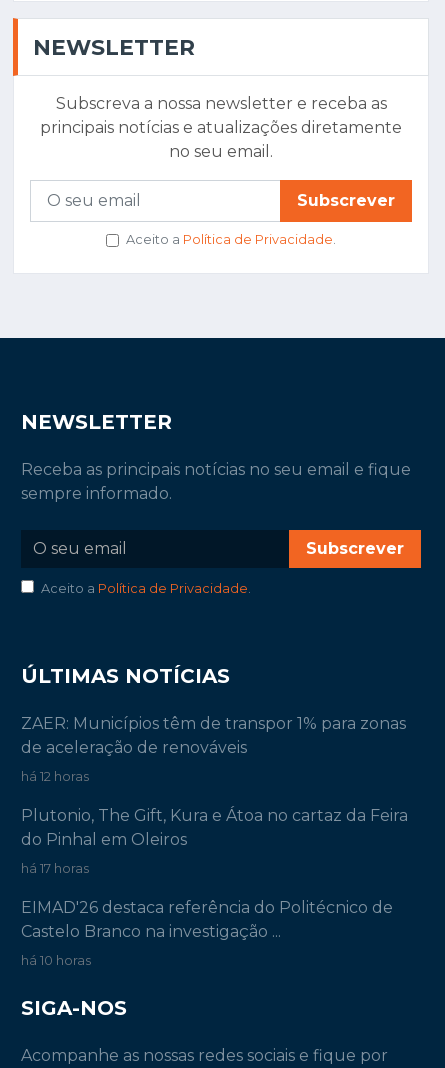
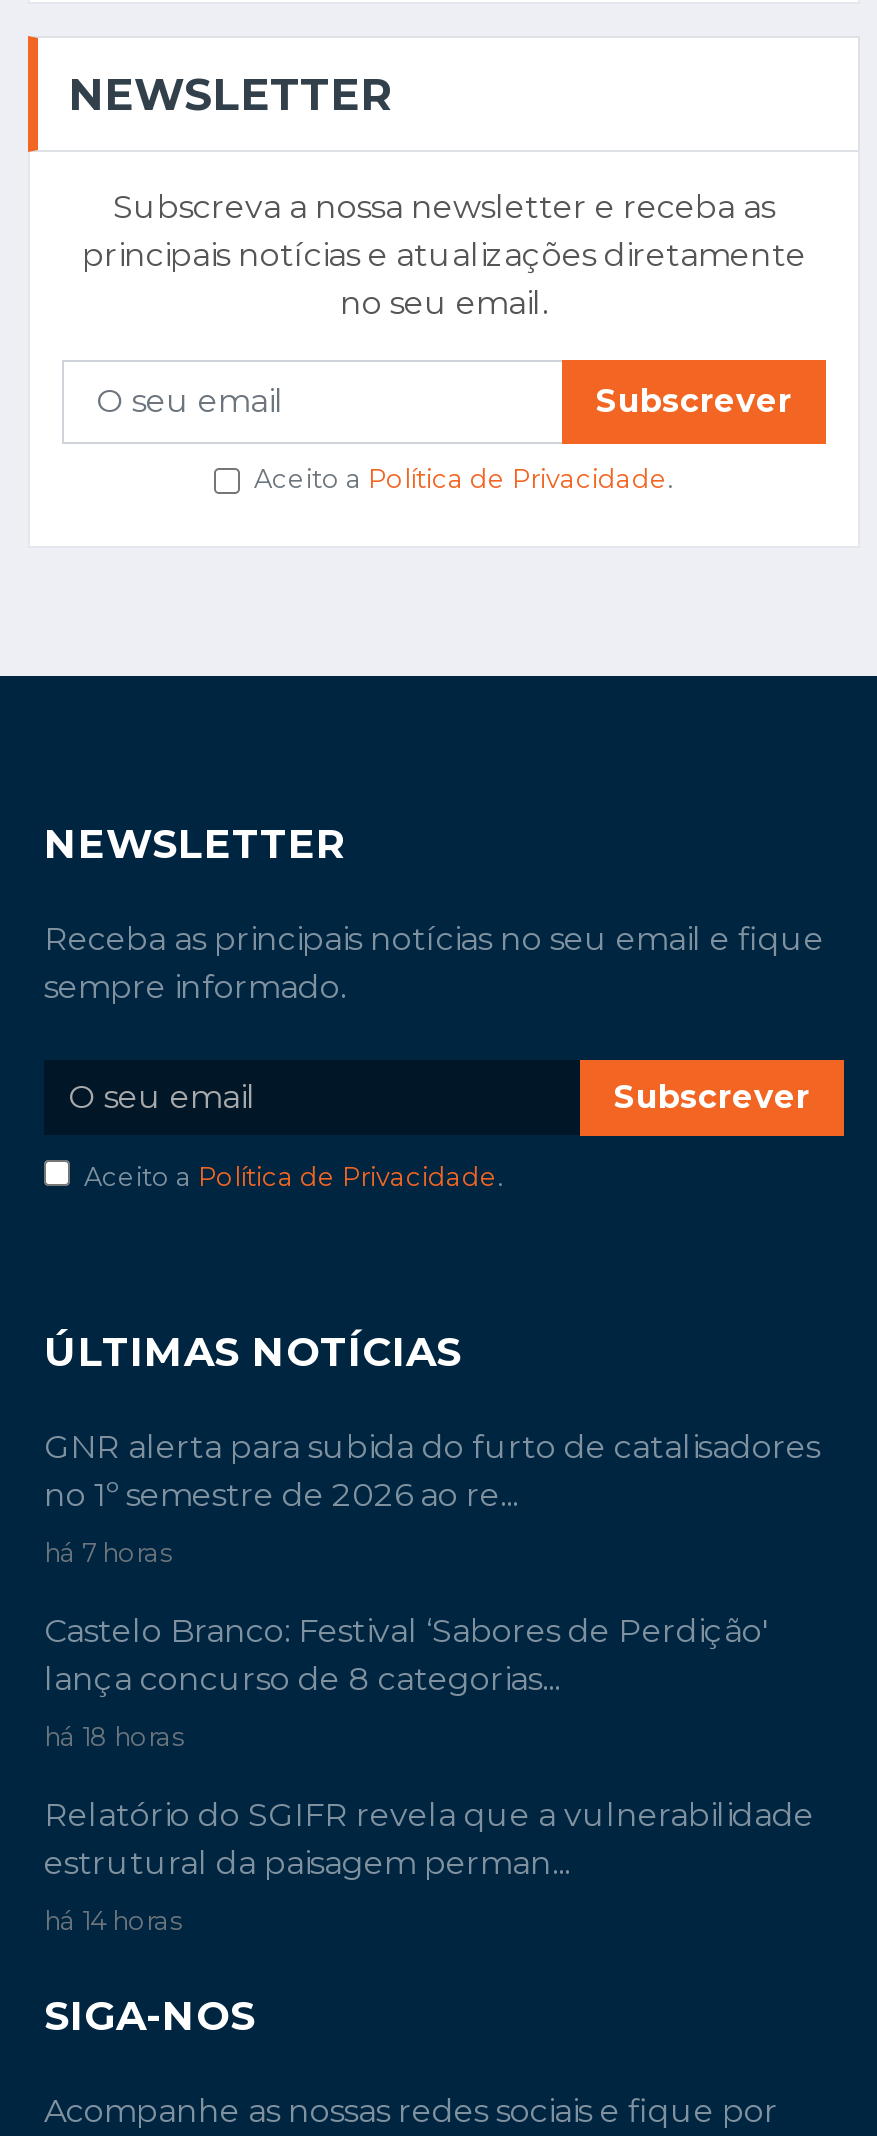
[21,714,406,757] ZAER: Municípios têm de transpor 1% para zonas | de aceleração de renováveis -> [44,1427,820,1513] GNR alerta para subida do furto de catalisadores | no 1º semestre de 2026 ao re...
[21,769,89,784] há 12 horas -> [44,1537,172,1567] há 7 horas
[21,806,408,849] Plutonio, The Gift, Kura e Átoa no cartaz da Feira | do Pinhal em Oleiros -> [44,1611,768,1697] Castelo Branco: Festival ‘Sabores de Perdição' | lança concurso de 8 categorias...
[21,861,89,876] há 17 horas -> [44,1721,184,1751] há 18 horas
[21,898,393,941] EIMAD'26 destaca referência do Politécnico de | Castelo Branco na investigação ... -> [44,1795,814,1881] Relatório do SGIFR revela que a vulnerabilidade | estrutural da paisagem perman...
[21,953,91,968] há 10 horas -> [44,1905,182,1935] há 14 horas

